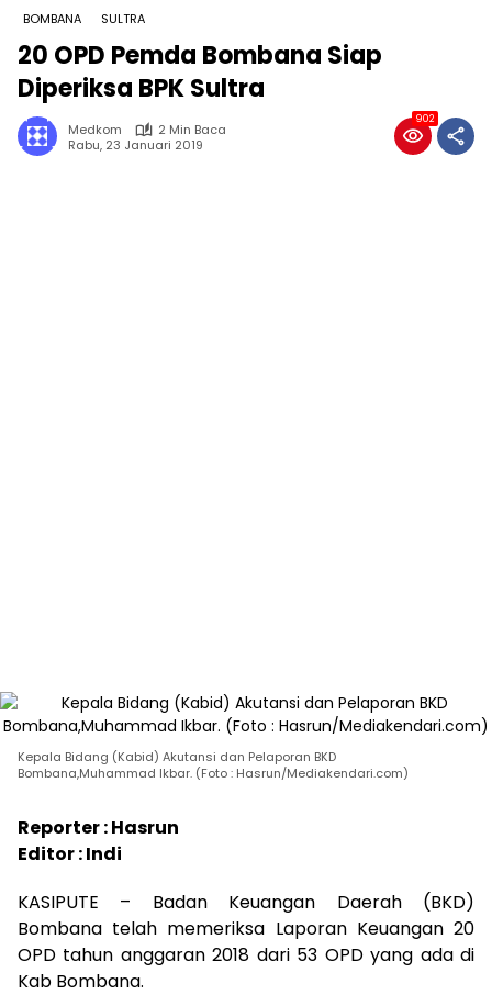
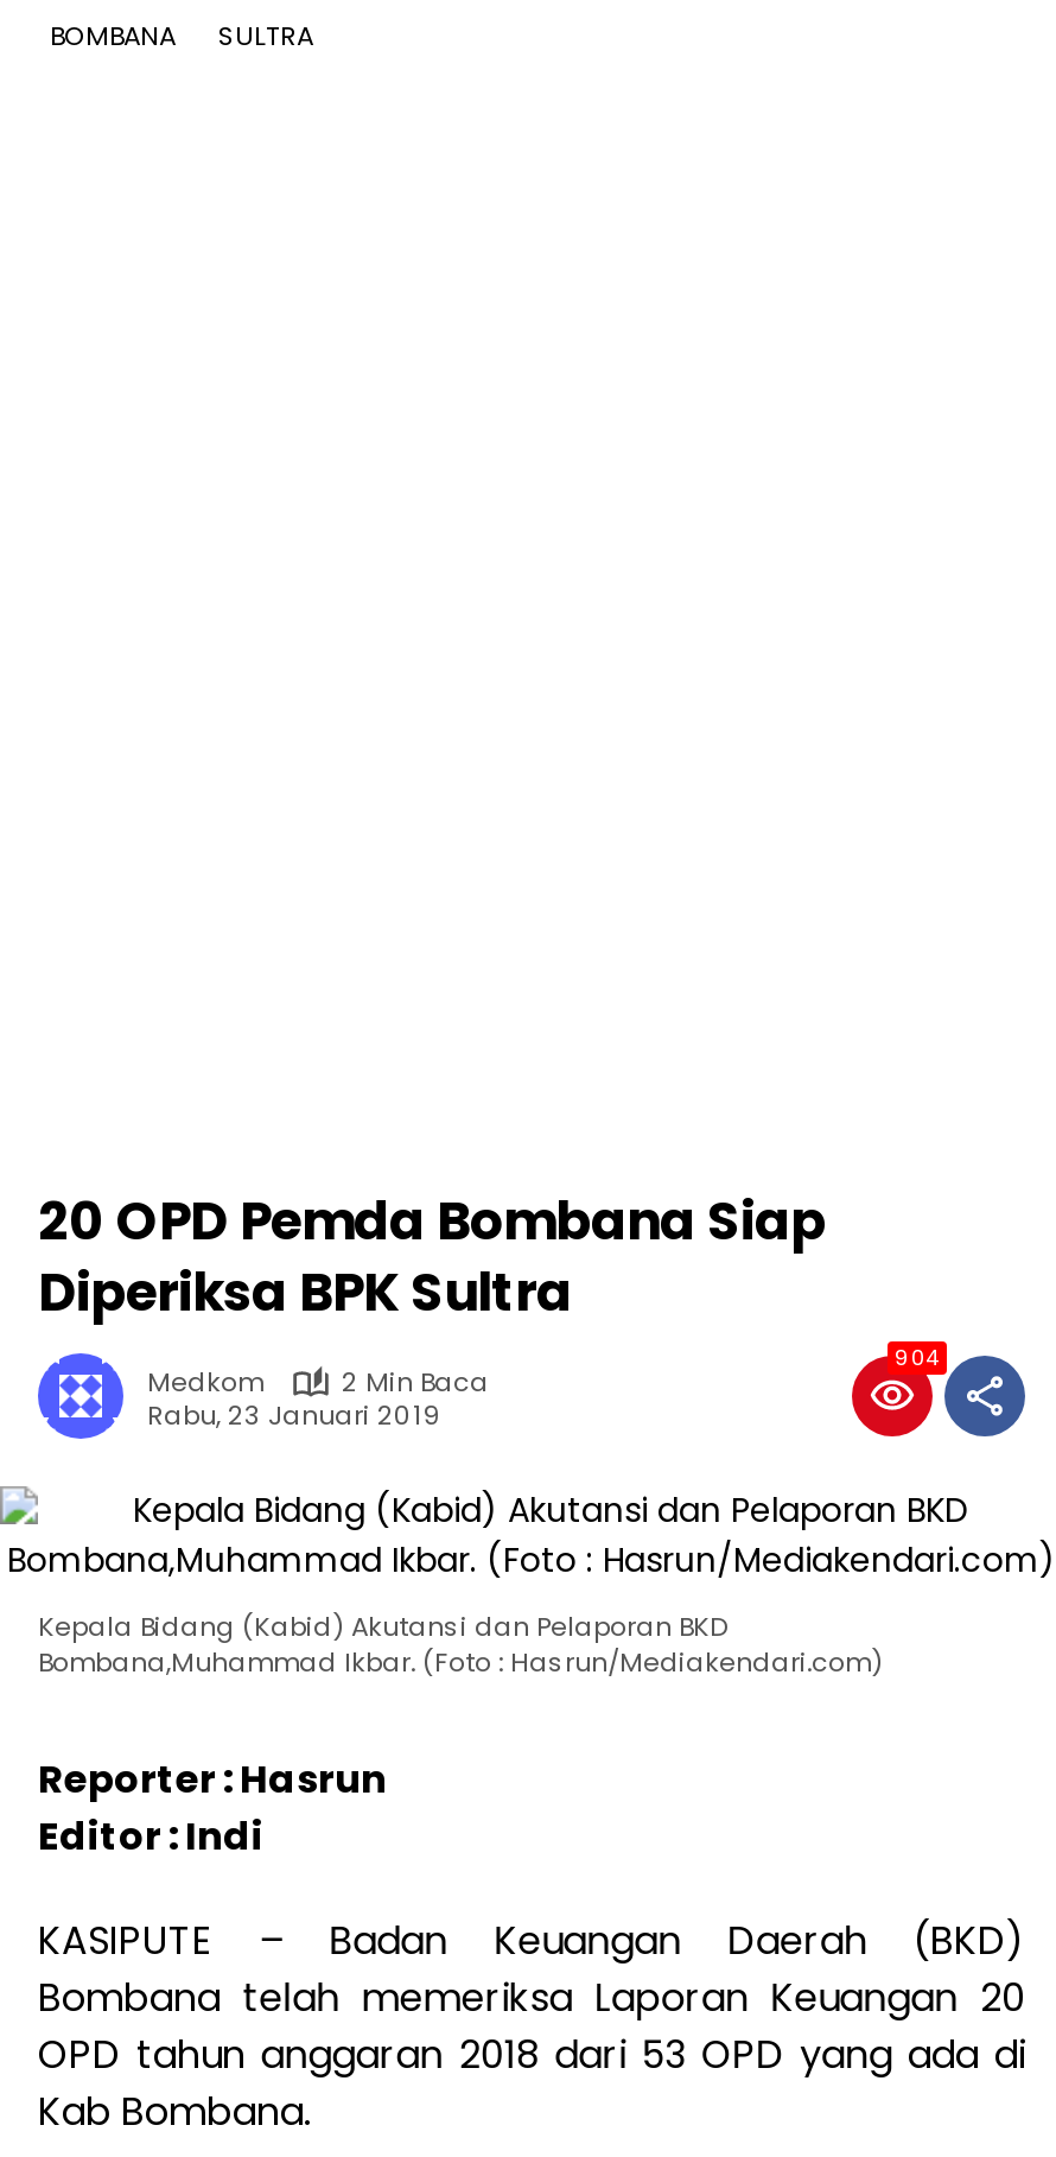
moved [18,38,382,105] -> [38,1185,826,1330]: 20 OPD Pemda Bombana Siap | Diperiksa BPK Sultra
[415,112,435,125] 902 -> [895,1344,940,1372] 904
moved [68,121,226,153] -> [147,1363,489,1433]: Medkom | 2 Min Baca | Rabu, 23 Januari 2019

